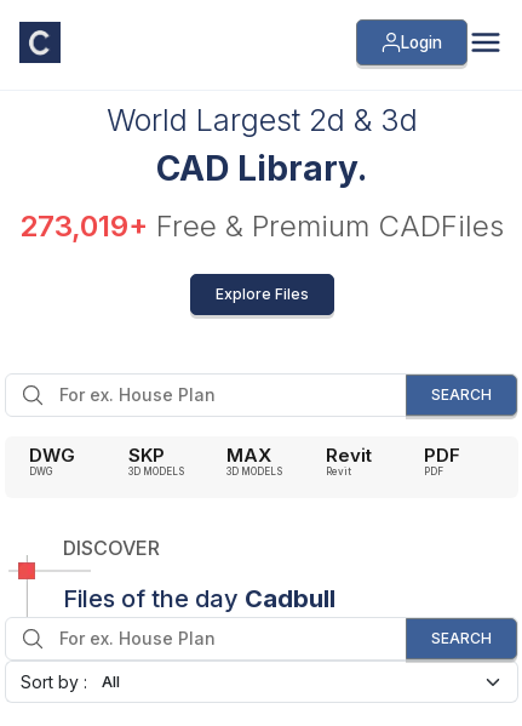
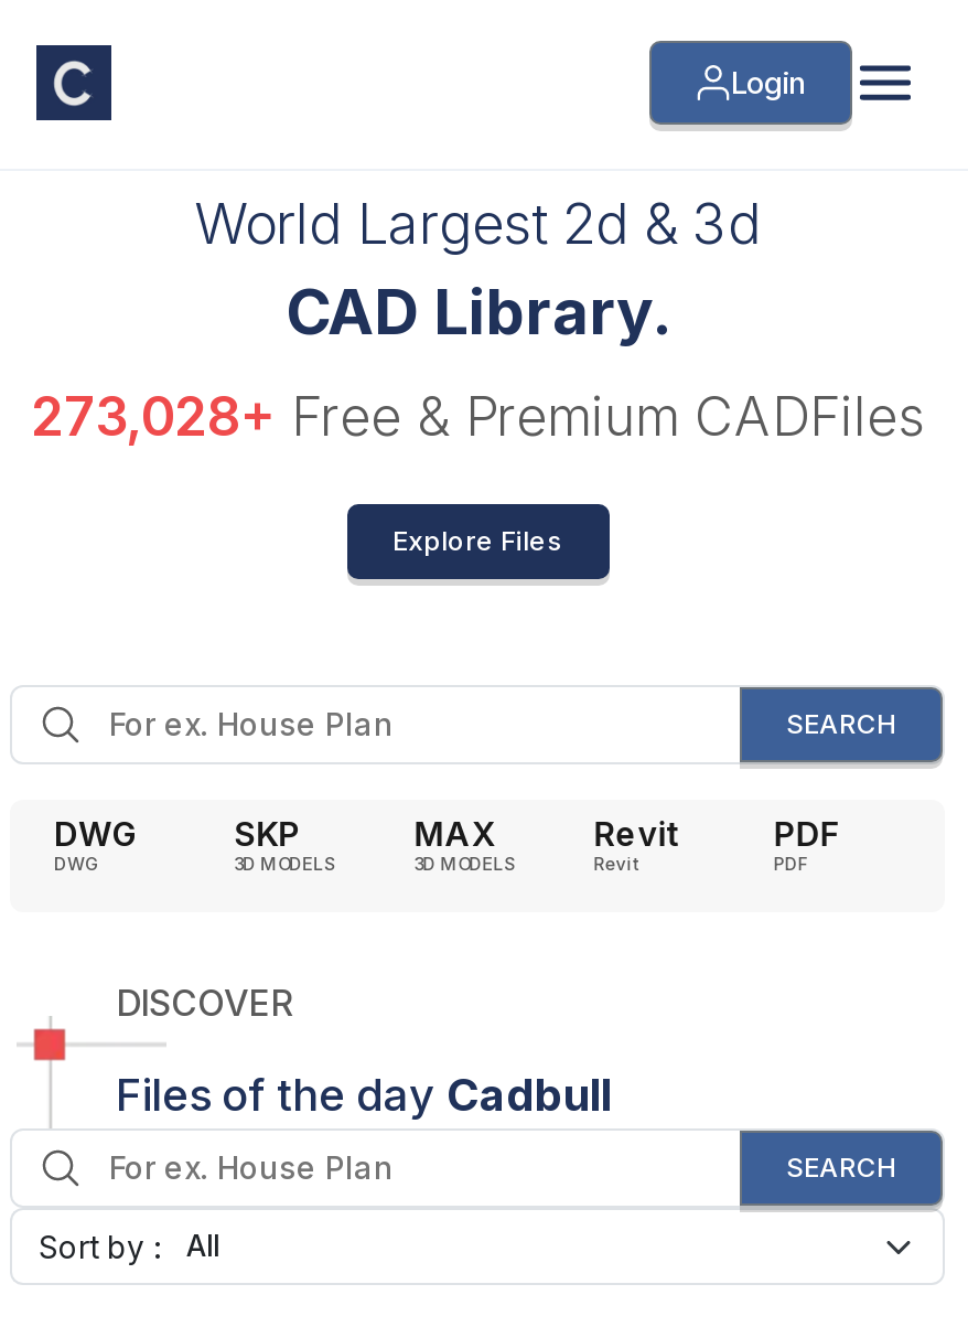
[19,208,504,244] 273,019+ Free & Premium CADFiles -> [31,385,924,449] 273,028+ Free & Premium CADFiles

